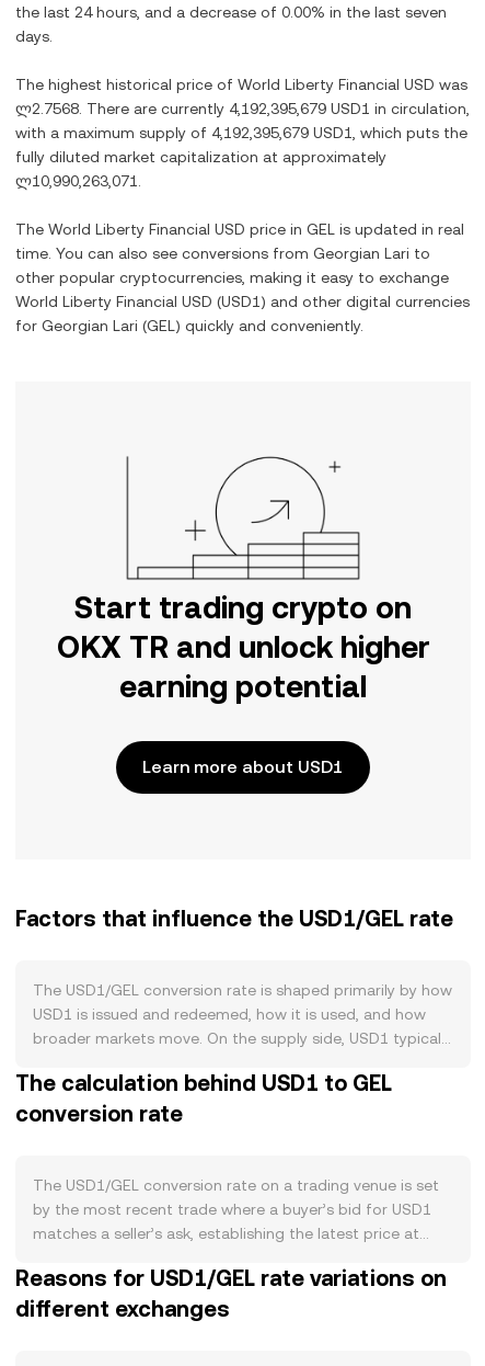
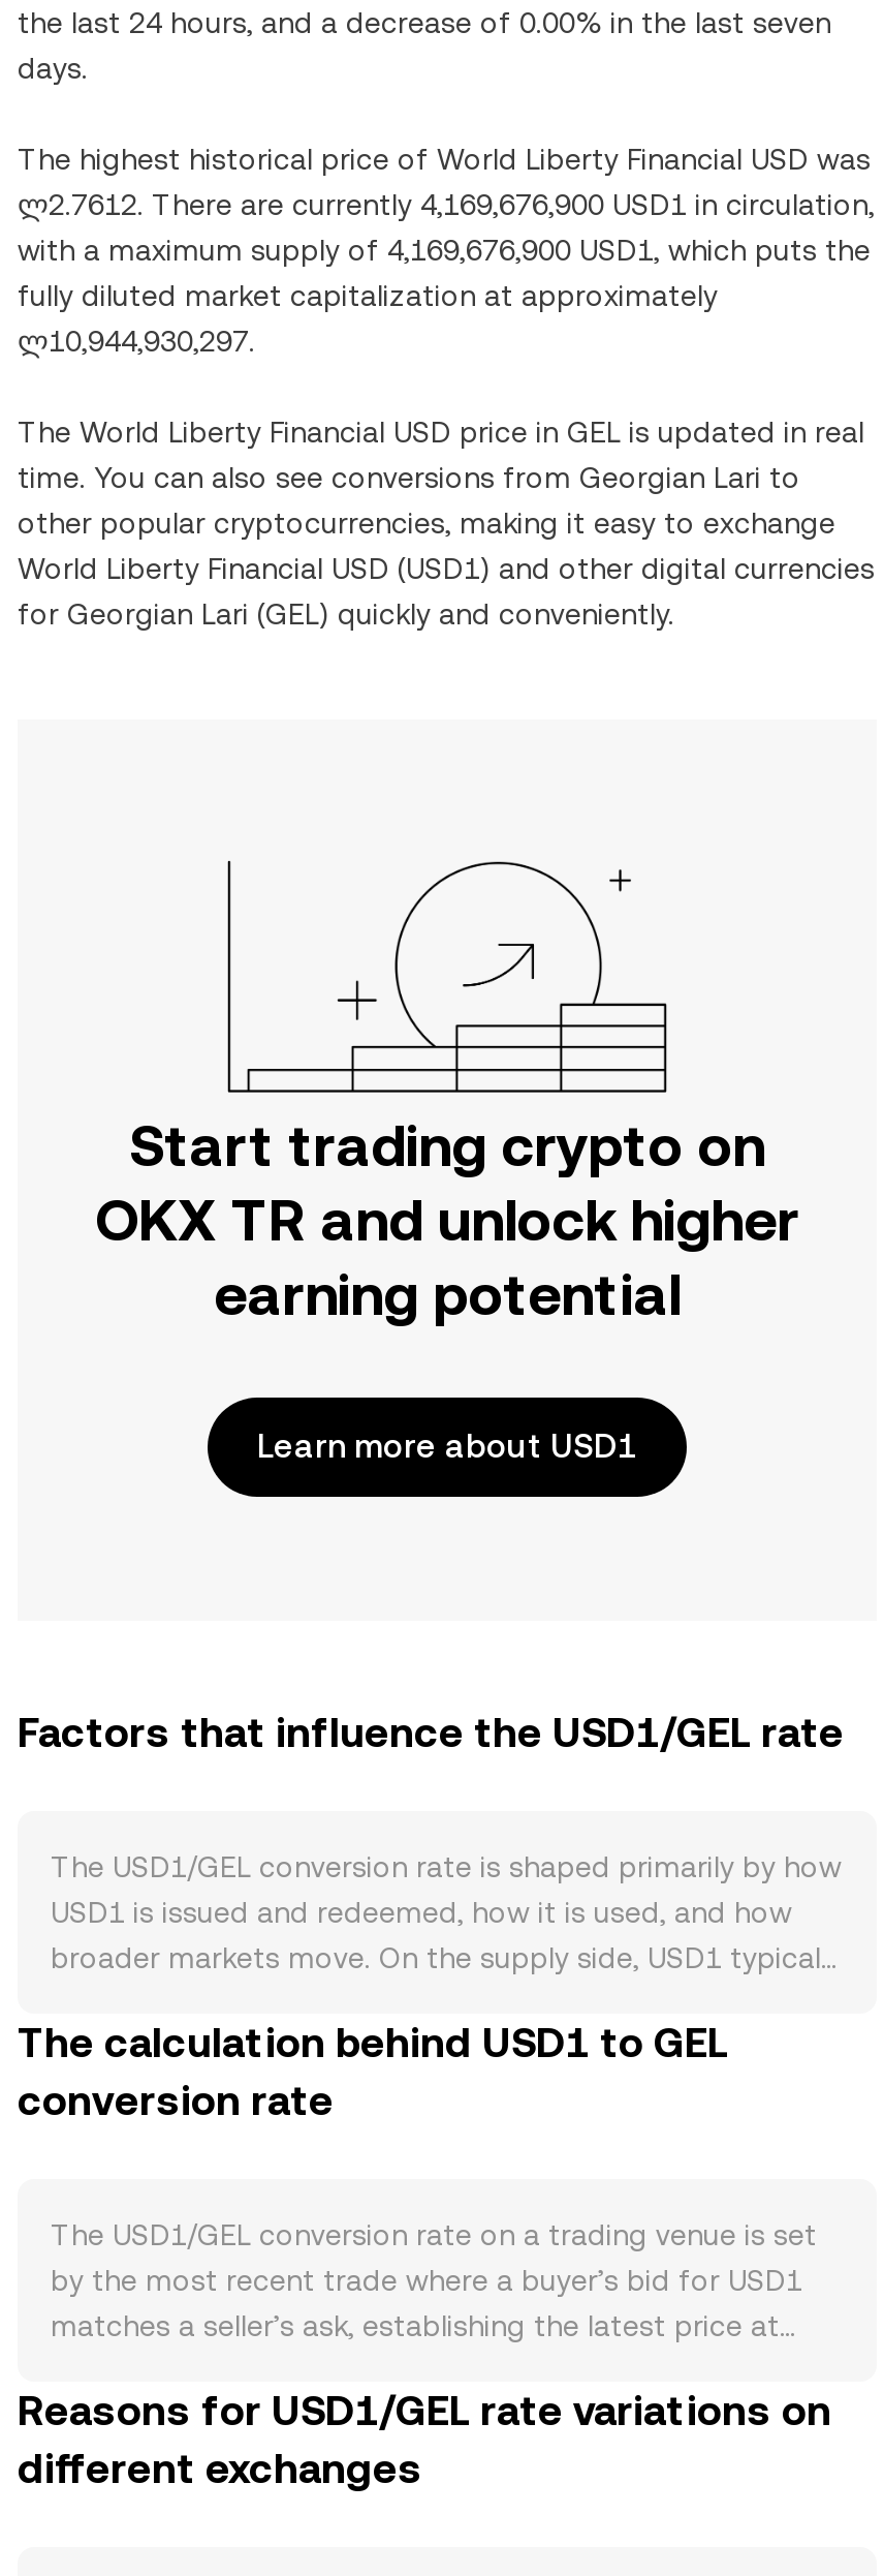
[15,100,470,117] ლ2.7568. There are currently 4,192,395,679 USD1 in circulation, -> [18,188,875,221] ლ2.7612. There are currently 4,169,676,900 USD1 in circulation,
[15,124,467,141] with a maximum supply of 4,192,395,679 USD1, which puts the -> [18,234,871,267] with a maximum supply of 4,169,676,900 USD1, which puts the
[15,172,141,190] ლ10,990,263,071. -> [18,325,255,358] ლ10,944,930,297.

